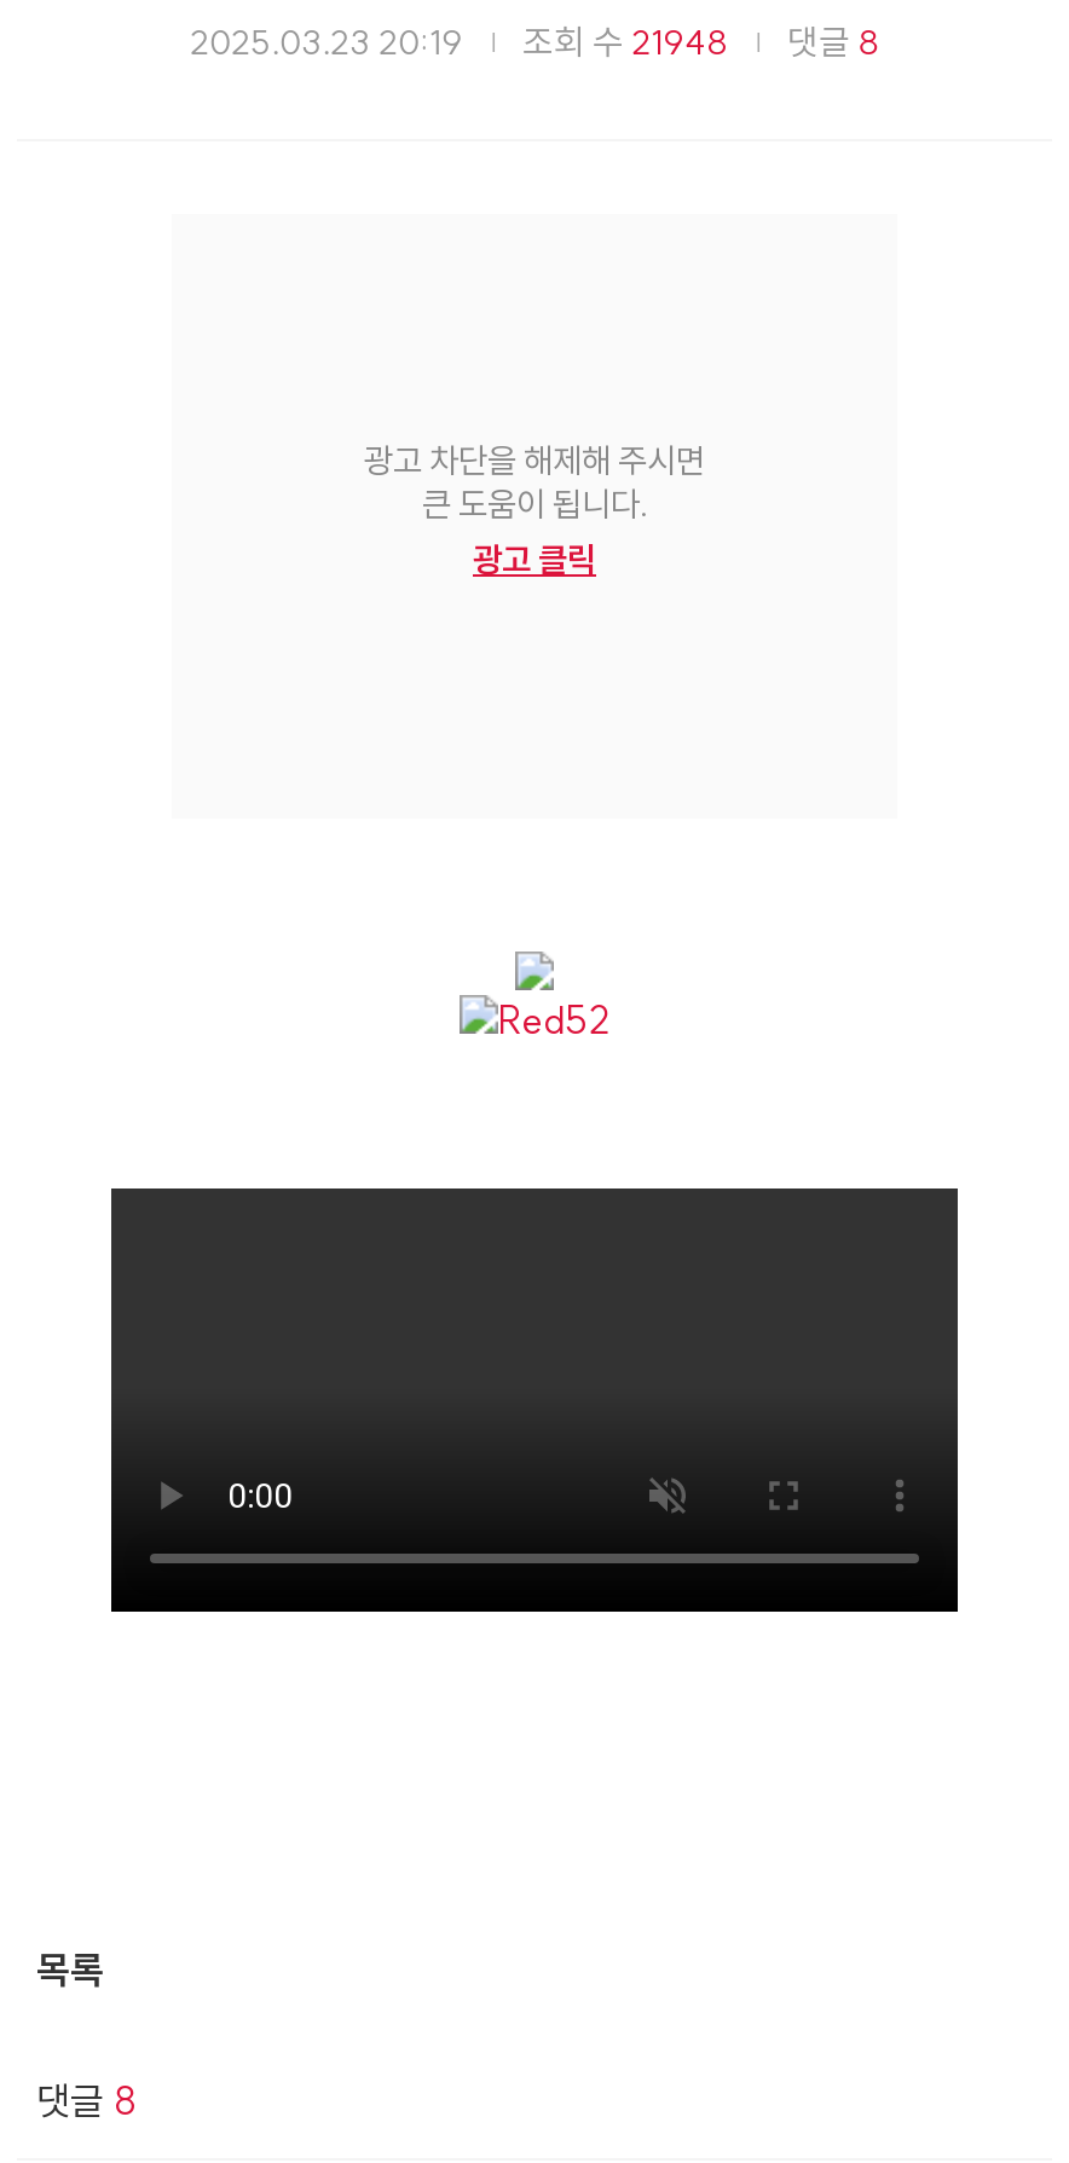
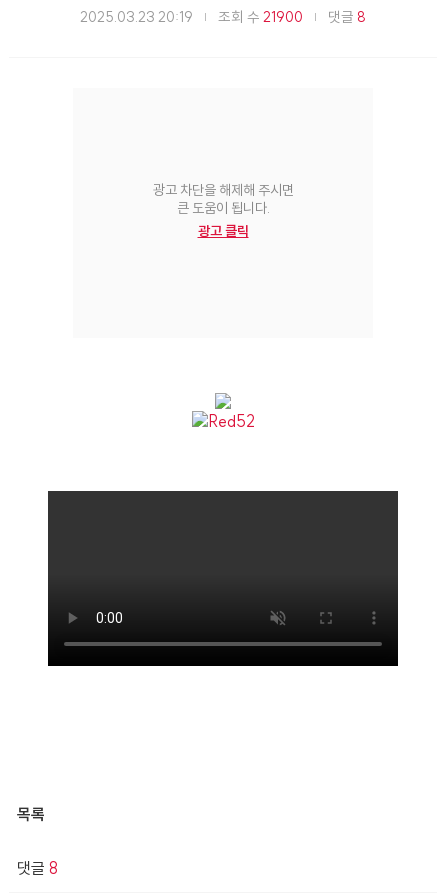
[190,22,879,65] 2025.03.23 20:19 조회 수 21948 댓글 8 -> [80,8,366,26] 2025.03.23 20:19 조회 수 21900 댓글 8

